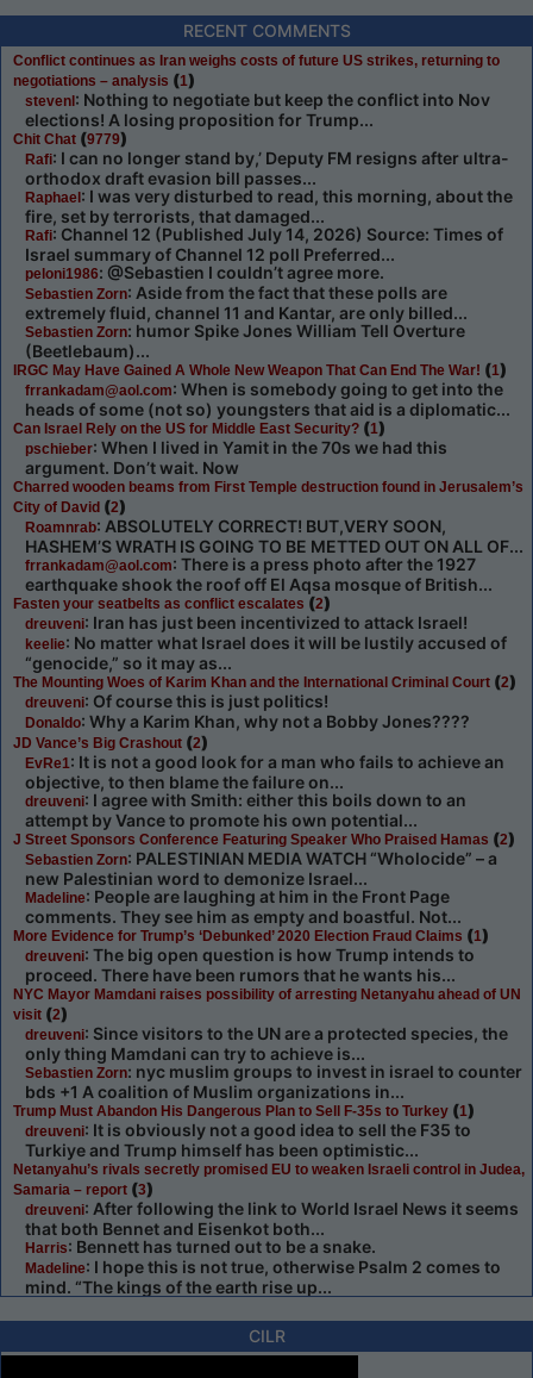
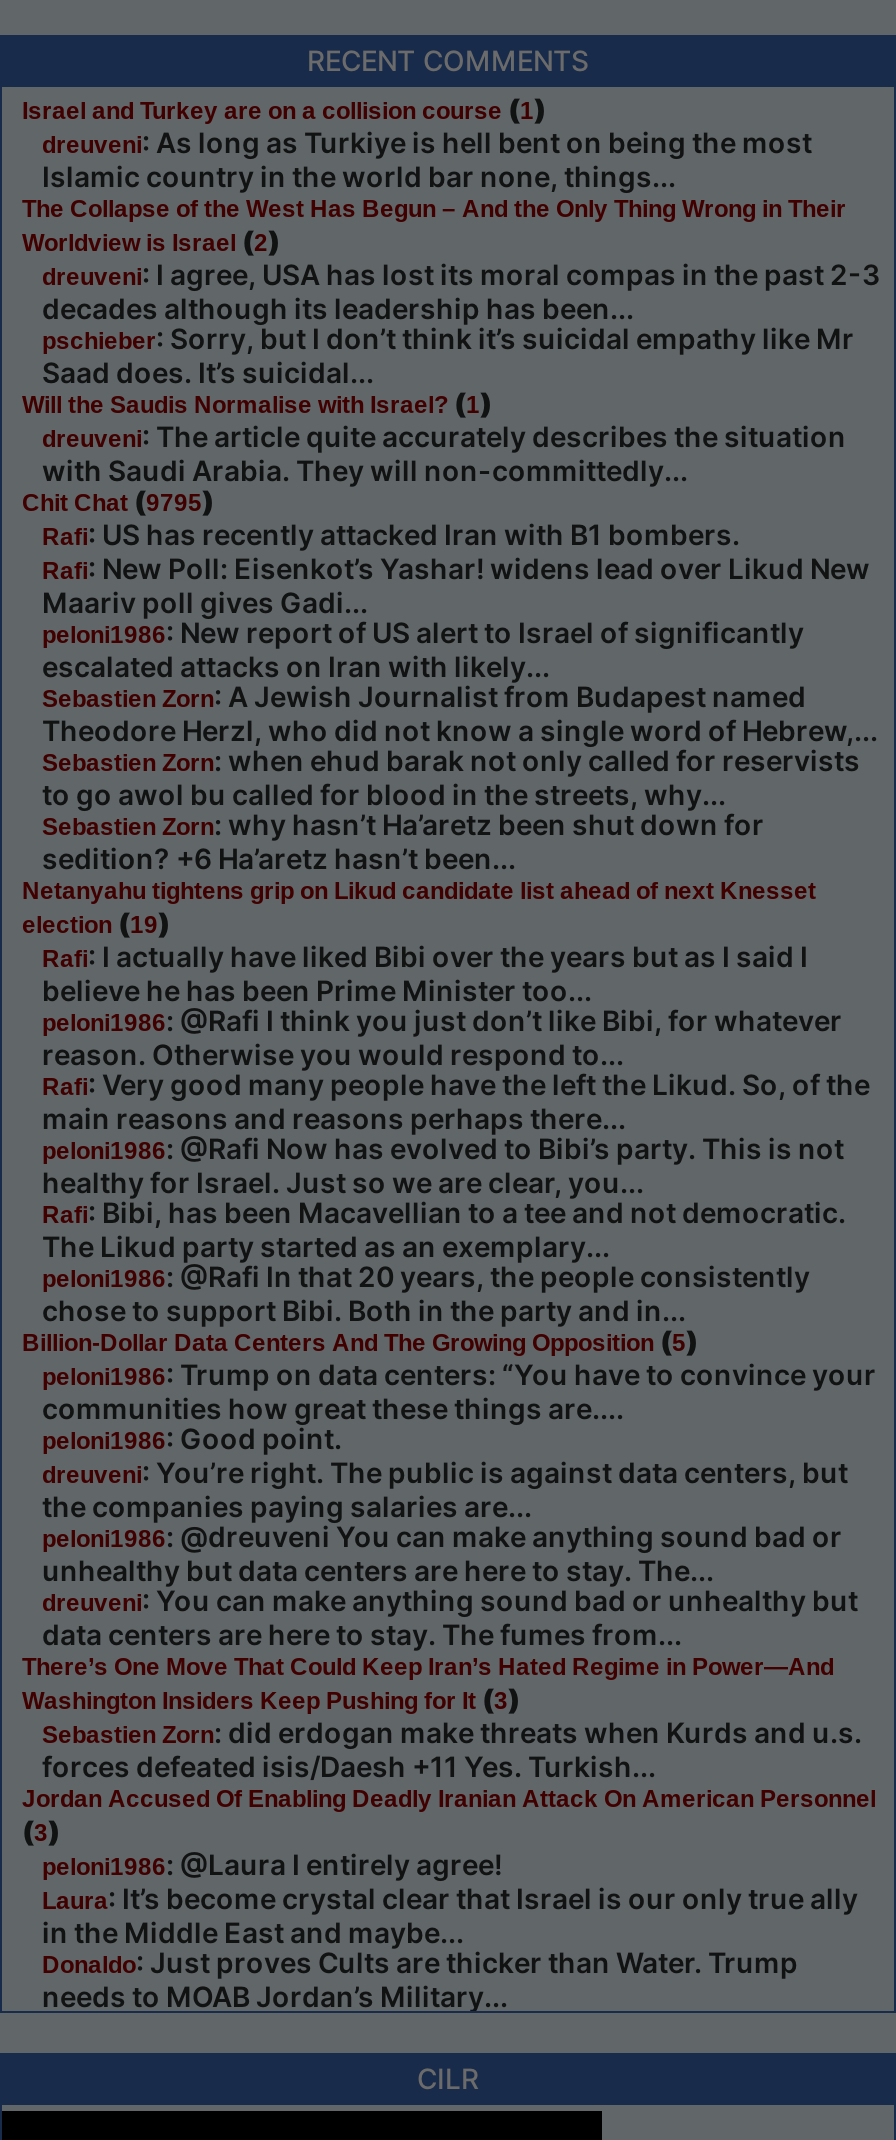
[13,52,525,1297] Conflict continues as Iran weighs costs of future US strikes, returning to | negotiations – analysis (1) | stevenl: Nothing to negotiate but keep the conflict into Nov | elections! A losing proposition for Trump... | Chit Chat (9779) | Rafi: I can no longer stand by,’ Deputy FM resigns after ultra- | orthodox draft evasion bill passes... | Raphael: I was very disturbed to read, this morning, about the | fire, set by terrorists, that damaged... | Rafi: Channel 12 (Published July 14, 2026) Source: Times of | Israel summary of Channel 12 poll Preferred... | peloni1986: @Sebastien I couldn’t agree more. | Sebastien Zorn: Aside from the fact that these polls are | extremely fluid, channel 11 and Kantar, are only billed... | Sebastien Zorn: humor Spike Jones William Tell Overture | (Beetlebaum)... | IRGC May Have Gained A Whole New Weapon That Can End The War! (1) | frrankadam@aol.com: When is somebody going to get into the | heads of some (not so) youngsters that aid is a diplomatic... | Can Israel Rely on the US for Middle East Security?(1) | pschieber: When I lived in Yamit in the 70s we had this | argument. Don’t wait. Now | Charred wooden beams from First Temple destruction found in Jerusalem’s | City of David (2) | Roamnrab: ABSOLUTELY CORRECT! BUT,VERY SOON, | HASHEM’S WRATH IS GOING TO BE METTED OUT ON ALL OF... | frrankadam@aol.com: There is a press photo after the 1927 | earthquake shook the roof off El Aqsa mosque of British... | Fasten your seatbelts as conflict escalates(2) | dreuveni: Iran has just been incentivized to attack Israel! | keelie: No matter what Israel does it will be lustily accused of | “genocide,” so it may as... | The Mounting Woes of Karim Khan and the International Criminal Court (2) | dreuveni: Of course this is just politics! | Donaldo: Why a Karim Khan, why not a Bobby Jones???? | JD Vance’s Big Crashout (2) | EvRe1: It is not a good look for a man who fails to achieve an | objective, to then blame the failure on... | dreuveni: I agree with Smith: either this boils down to an | attempt by Vance to promote his own potential... | J Street Sponsors Conference Featuring Speaker Who Praised Hamas (2) | Sebastien Zorn: PALESTINIAN MEDIA WATCH “Wholocide” – a | new Palestinian word to demonize Israel... | Madeline: People are laughing at him in the Front Page | comments. They see him as empty and boastful. Not... | More Evidence for Trump’s ‘Debunked’ 2020 Election Fraud Claims (1) | dreuveni: The big open question is how Trump intends to | proceed. There have been rumors that he wants his... | NYC Mayor Mamdani raises possibility of arresting Netanyahu ahead of UN | visit (2) | dreuveni: Since visitors to the UN are a protected species, the | only thing Mamdani can try to achieve is... | Sebastien Zorn: nyc muslim groups to invest in israel to counter | bds +1 A coalition of Muslim organizations in... | Trump Must Abandon His Dangerous Plan to Sell F-35s to Turkey (1) | dreuveni: It is obviously not a good idea to sell the F35 to | Turkiye and Trump himself has been optimistic... | Netanyahu’s rivals secretly promised EU to weaken Israeli control in Judea, | Samaria – report (3) | dreuveni: After following the link to World Israel News it seems | that both Bennet and Eisenkot both... | Harris: Bennett has turned out to be a snake. | Madeline: I hope this is not true, otherwise Psalm 2 comes to | mind. “The kings of the earth rise up... -> [22,91,880,2013] Israel and Turkey are on a collision course (1) | dreuveni: As long as Turkiye is hell bent on being the most | Islamic country in the world bar none, things... | The Collapse of the West Has Begun – And the Only Thing Wrong in Their | Worldview is Israel (2) | dreuveni: I agree, USA has lost its moral compas in the past 2-3 | decades although its leadership has been... | pschieber: Sorry, but I don’t think it’s suicidal empathy like Mr | Saad does. It’s suicidal... | Will the Saudis Normalise with Israel? (1) | dreuveni: The article quite accurately describes the situation | with Saudi Arabia. They will non-committedly... | Chit Chat(9795) | Rafi: US has recently attacked Iran with B1 bombers. | Rafi: New Poll: Eisenkot’s Yashar! widens lead over Likud New | Maariv poll gives Gadi... | peloni1986: New report of US alert to Israel of significantly | escalated attacks on Iran with likely... | Sebastien Zorn: A Jewish Journalist from Budapest named | Theodore Herzl, who did not know a single word of Hebrew,... | Sebastien Zorn: when ehud barak not only called for reservists | to go awol bu called for blood in the streets, why... | Sebastien Zorn: why hasn’t Ha’aretz been shut down for | sedition? +6 Ha’aretz hasn’t been... | Netanyahu tightens grip on Likud candidate list ahead of next Knesset | election (19) | Rafi: I actually have liked Bibi over the years but as I said I | believe he has been Prime Minister too... | peloni1986: @Rafi I think you just don’t like Bibi, for whatever | reason. Otherwise you would respond to... | Rafi: Very good many people have the left the Likud. So, of the | main reasons and reasons perhaps there... | peloni1986: @Rafi Now has evolved to Bibi’s party. This is not | healthy for Israel. Just so we are clear, you... | Rafi: Bibi, has been Macavellian to a tee and not democratic. | The Likud party started as an exemplary... | peloni1986: @Rafi In that 20 years, the people consistently | chose to support Bibi. Both in the party and in... | Billion-Dollar Data Centers And The Growing Opposition(5) | peloni1986: Trump on data centers: “You have to convince your | communities how great these things are.... | peloni1986: Good point. | dreuveni: You’re right. The public is against data centers, but | the companies paying salaries are... | peloni1986: @dreuveni You can make anything sound bad or | unhealthy but data centers are here to stay. The... | dreuveni: You can make anything sound bad or unhealthy but | data centers are here to stay. The fumes from... | There’s One Move That Could Keep Iran’s Hated Regime in Power—And | Washington Insiders Keep Pushing for It (3) | Sebastien Zorn: did erdogan make threats when Kurds and u.s. | forces defeated isis/Daesh +11 Yes. Turkish... | Jordan Accused Of Enabling Deadly Iranian Attack On American Personnel | (3) | peloni1986: @Laura I entirely agree! | Laura: It’s become crystal clear that Israel is our only true ally | in the Middle East and maybe... | Donaldo: Just proves Cults are thicker than Water. Trump | needs to MOAB Jordan’s Military...

